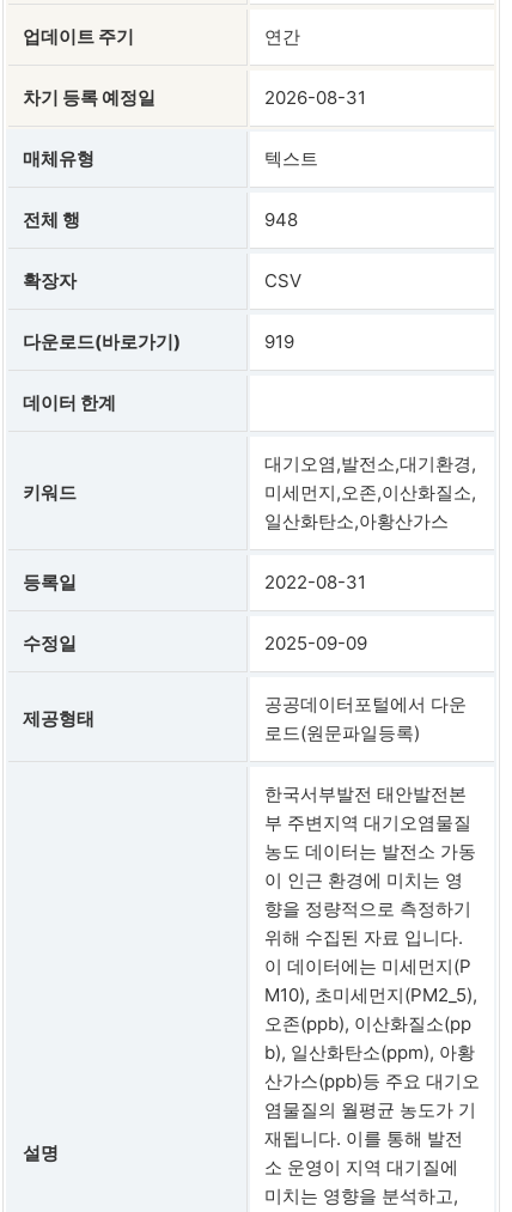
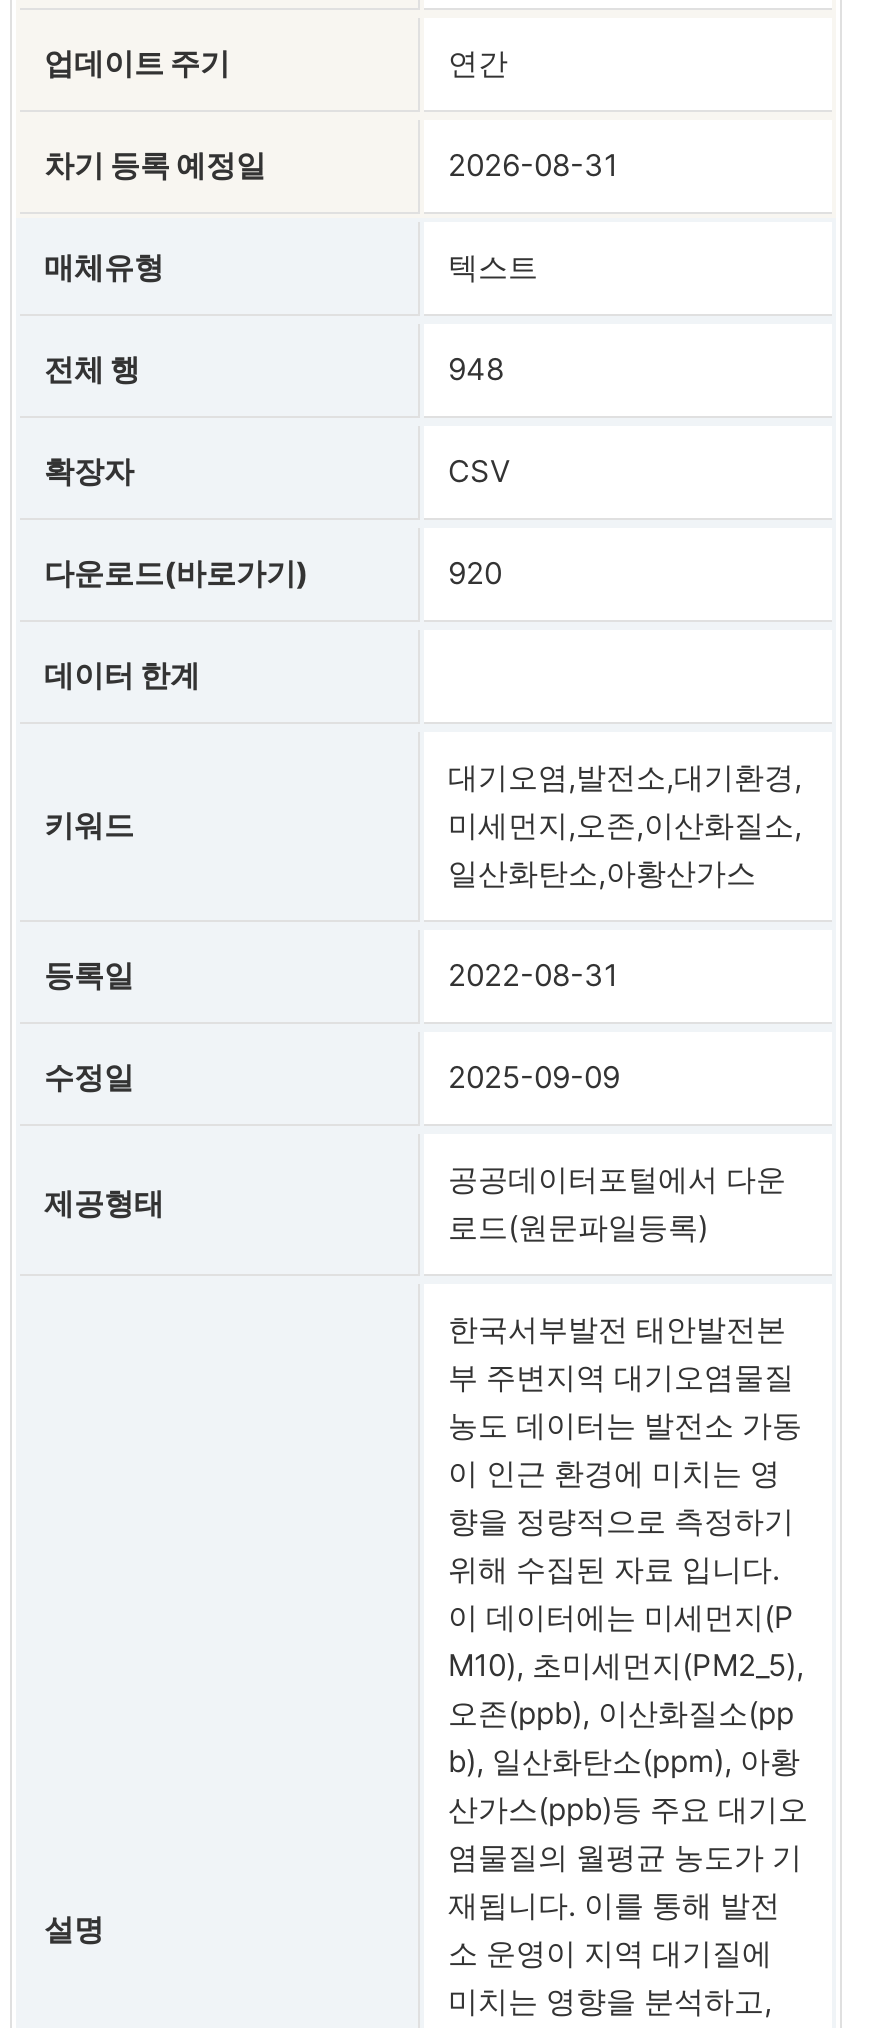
[264,330,294,353] 919 -> [448,554,502,592] 920

